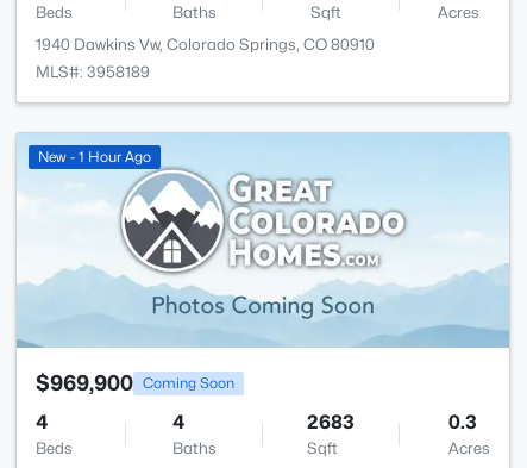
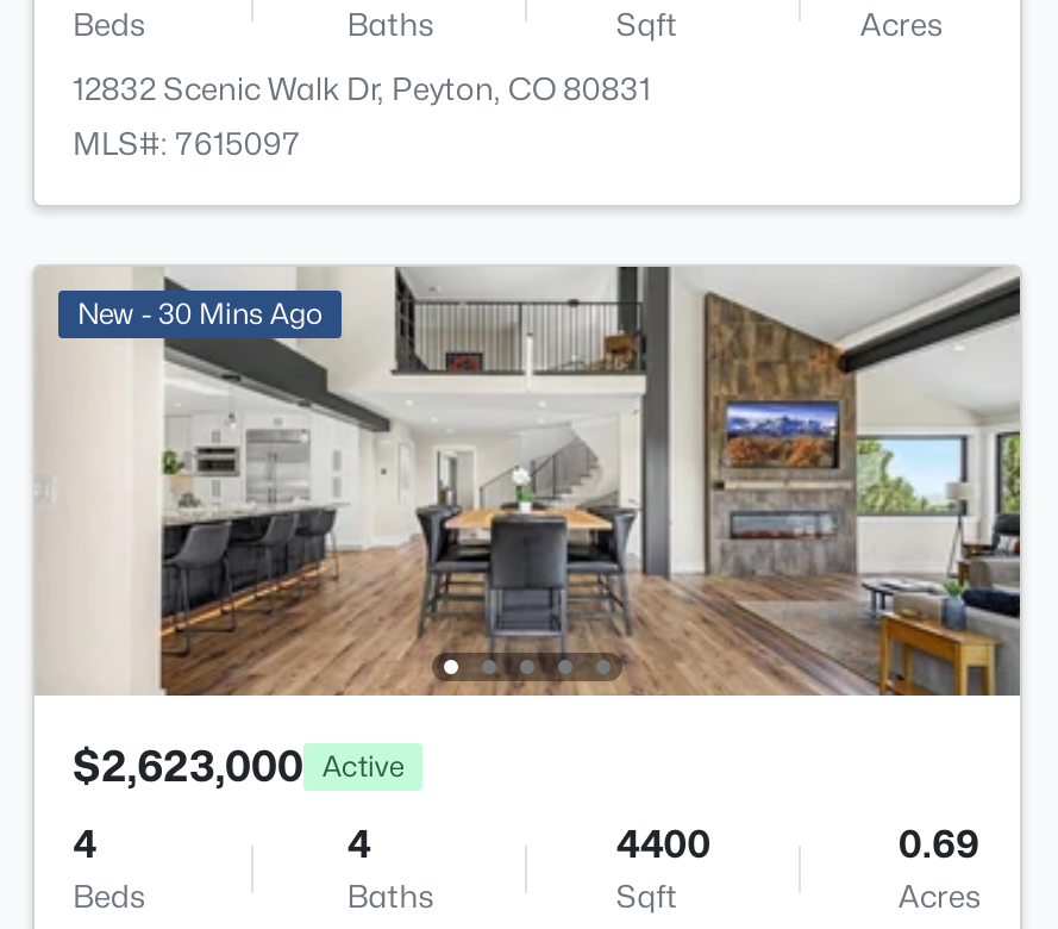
[36,35,375,81] 1940 Dawkins Vw, Colorado Springs, CO 80910 | MLS#: 3958189 -> [73,70,651,163] 12832 Scenic Walk Dr, Peyton, CO 80831 | MLS#: 7615097
[17,133,510,349] [image] | New - 1 Hour Ago -> [35,264,1022,698] [image] | New - 30 Mins Ago
[36,371,234,396] $969,900 Coming Soon -> [73,742,403,792] $2,623,000 Active
[307,411,355,434] 2683 -> [616,823,711,868] 4400
[448,411,477,434] 0.3 -> [899,823,979,868] 0.69

